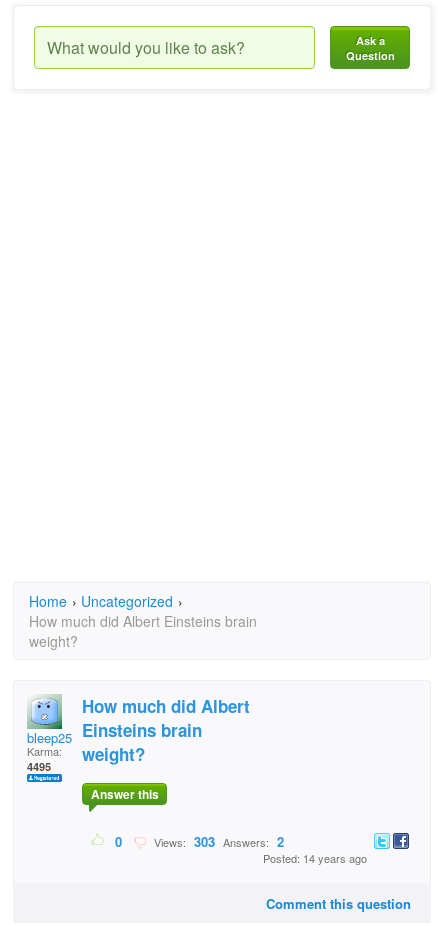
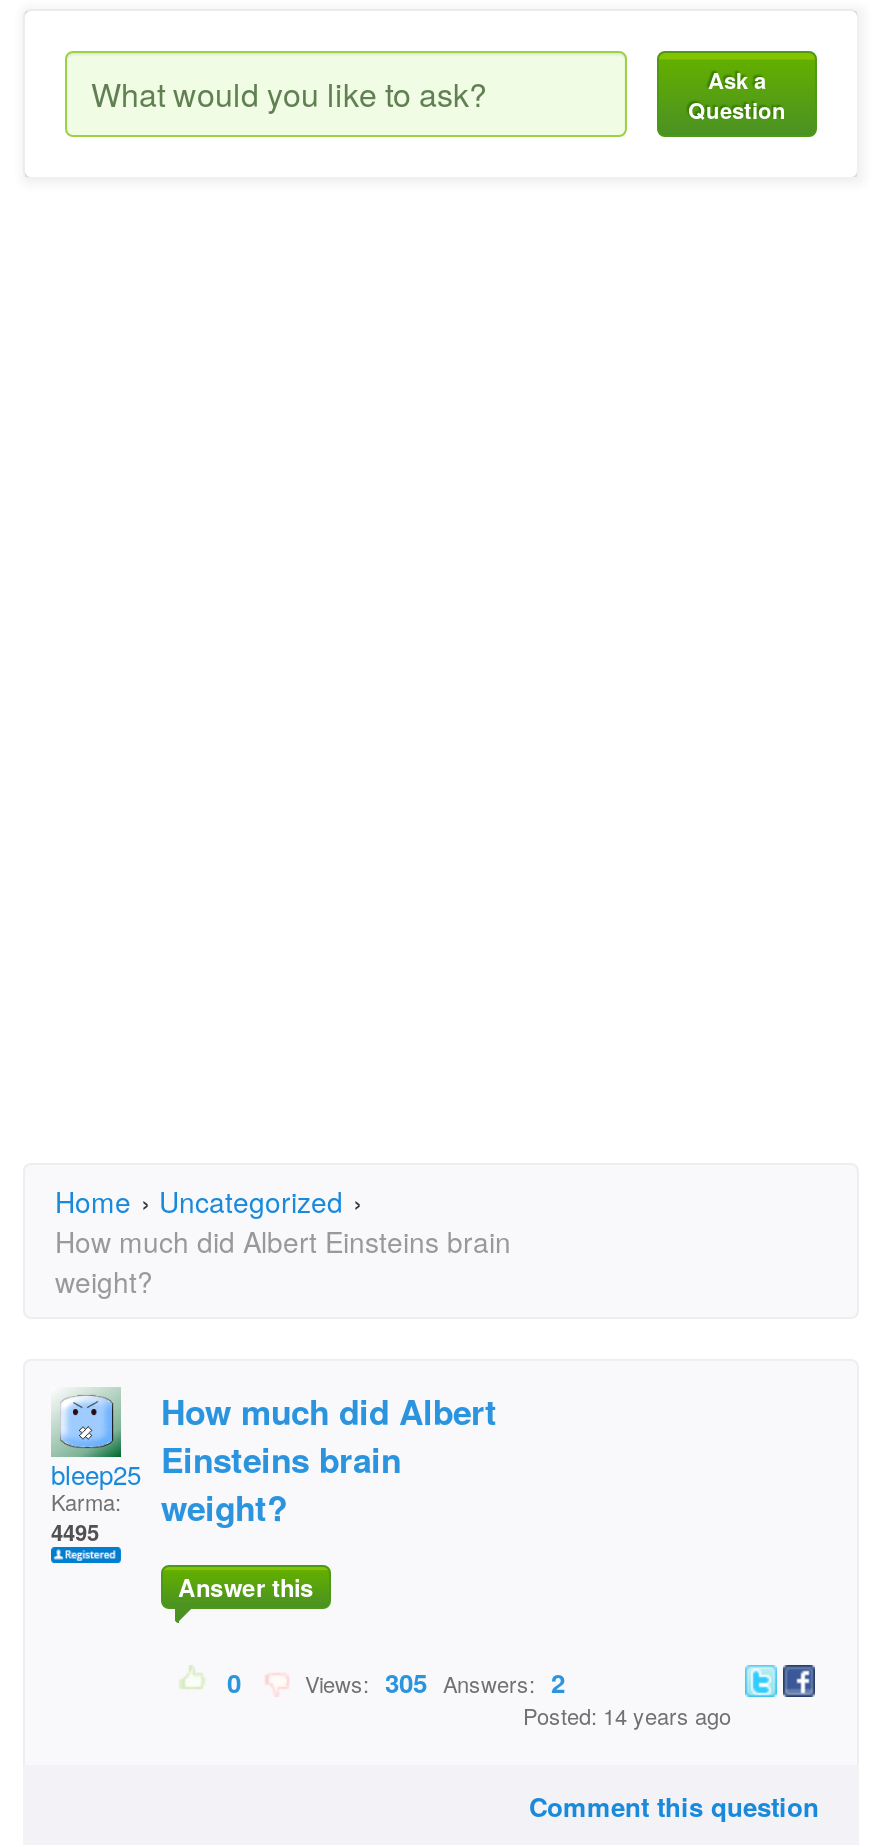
[148,832,284,851] Views: 303 Answers: 2 -> [293,1663,565,1701] Views: 305 Answers: 2

